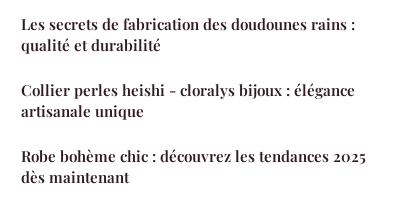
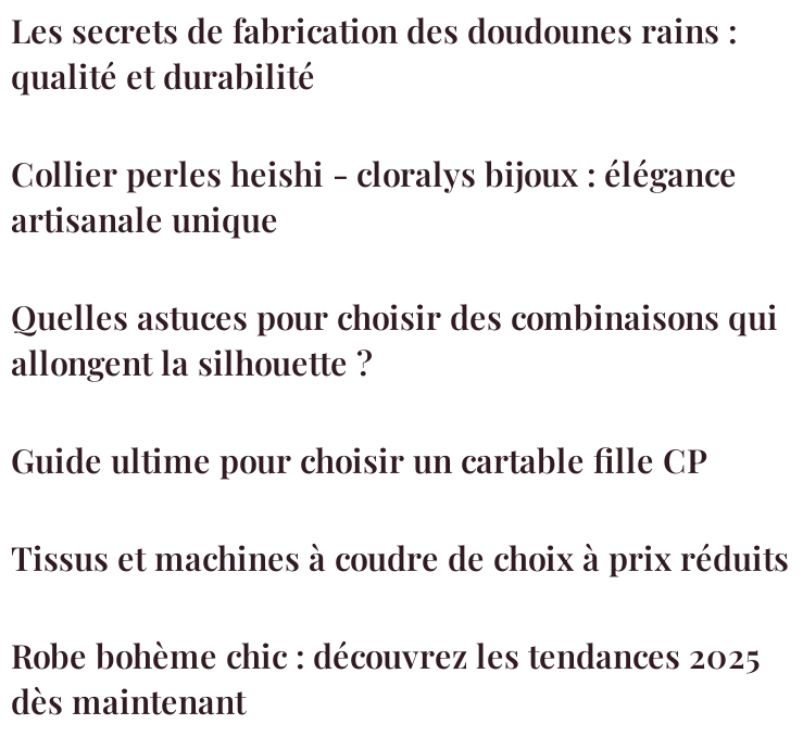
none -> [11,296,789,580] Quelles astuces pour choisir des combinaisons qui | allongent la silhouette ? | Guide ultime pour choisir un cartable fille CP | Tissus et machines à coudre de choix à prix réduits

